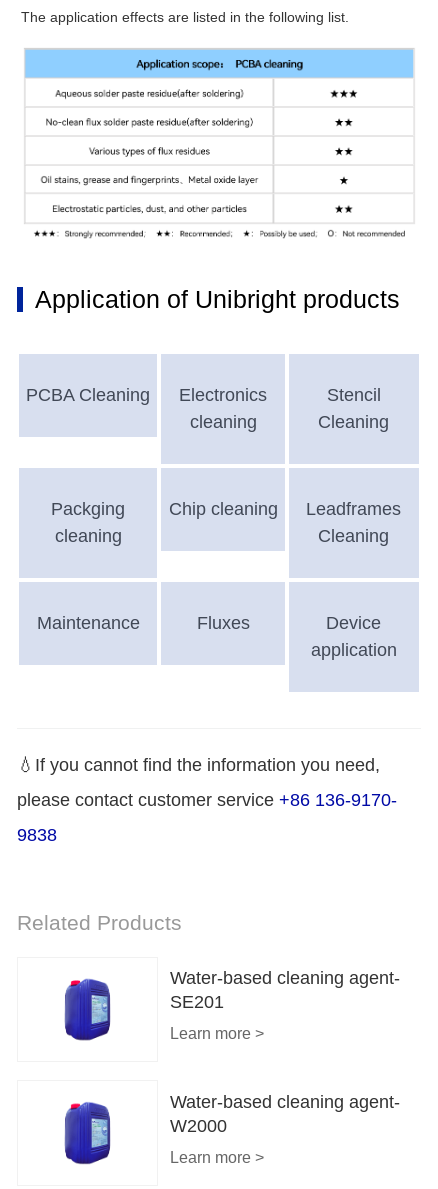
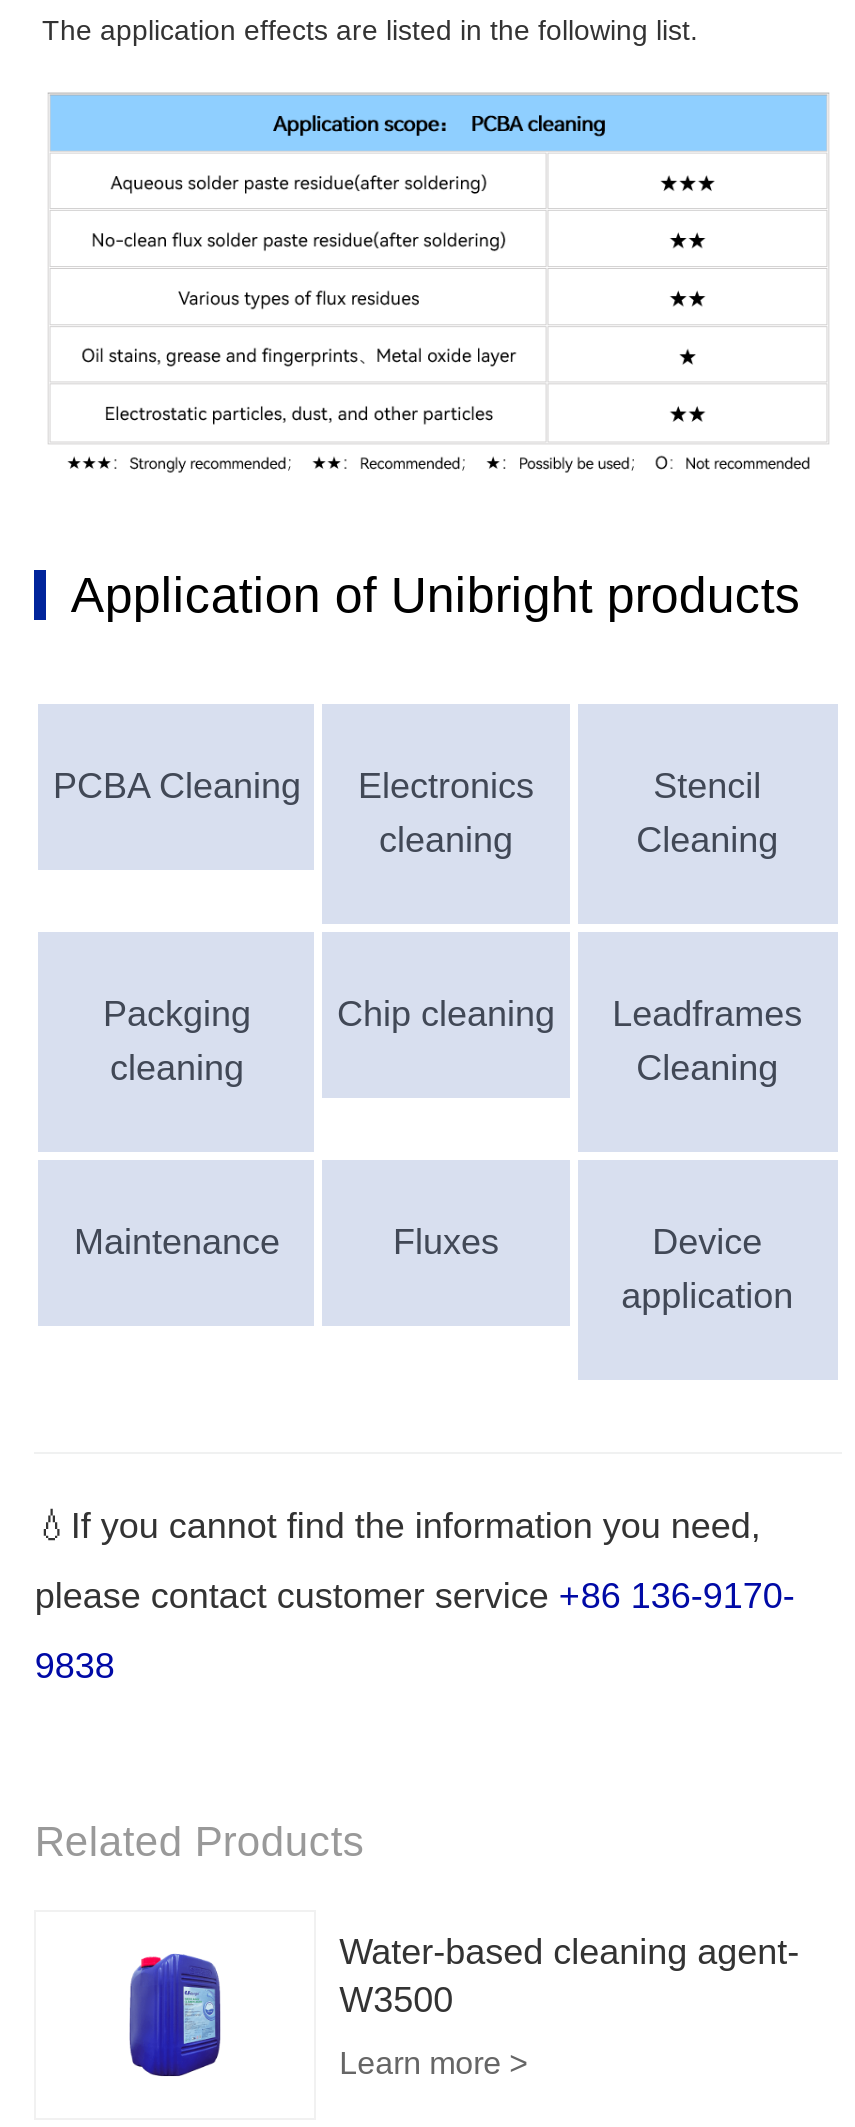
[170,992,400,1136] SE201 | Learn more > | Water-based cleaning agent- | W2000 -> [339,1981,453,2021] W3500

